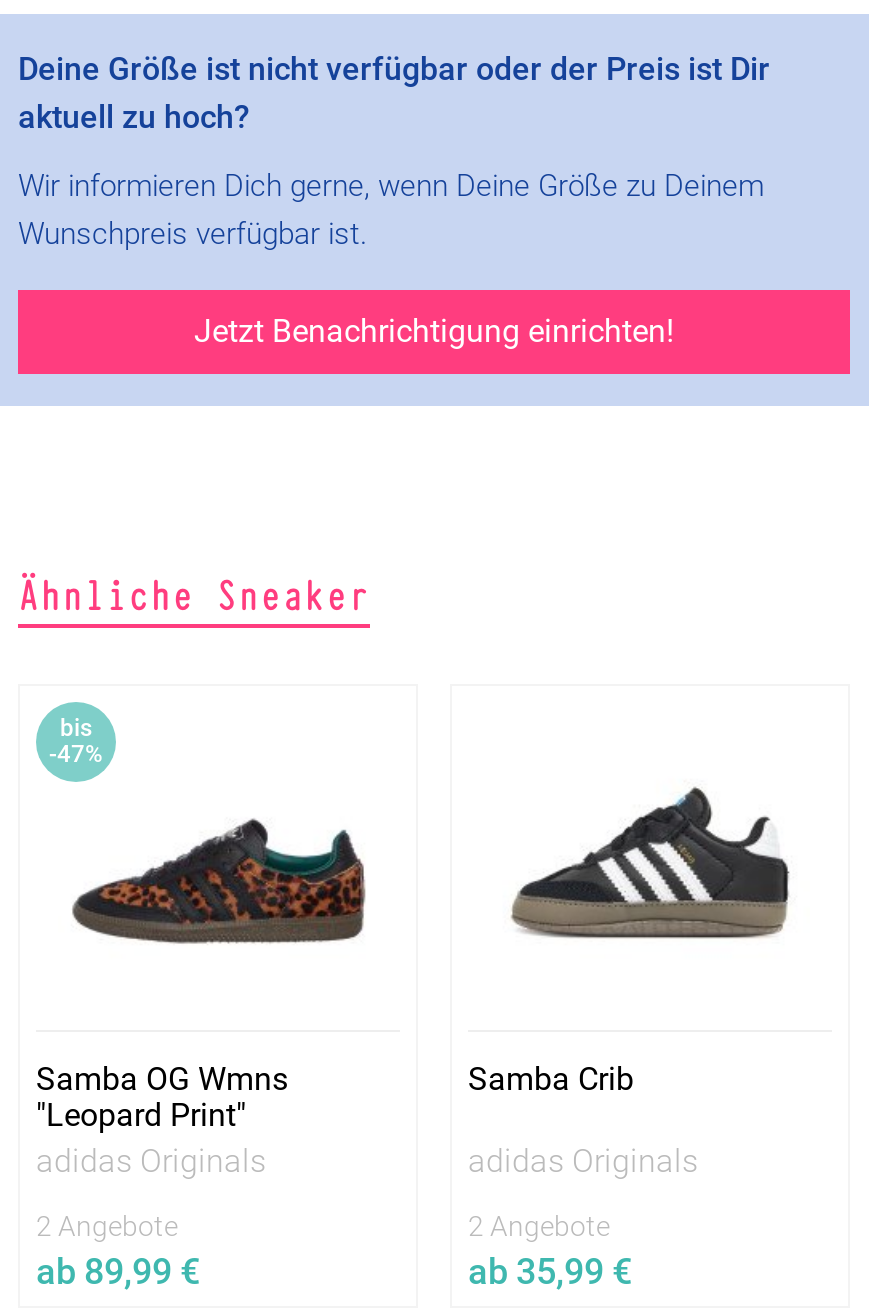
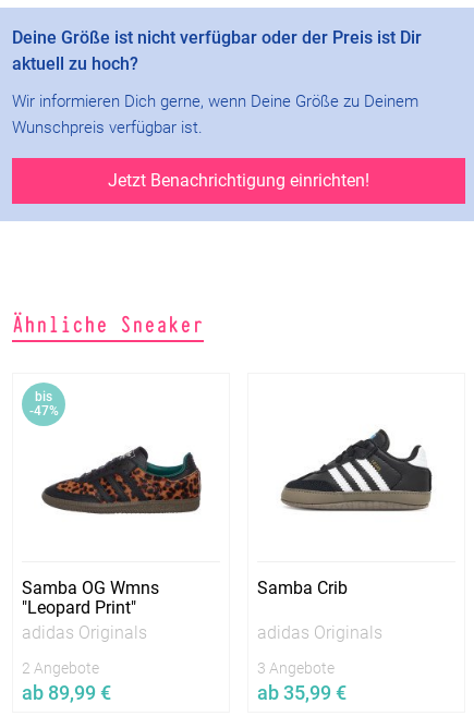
[468,1210,610,1242] 2 Angebote -> [257,659,335,677] 3 Angebote

